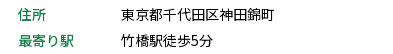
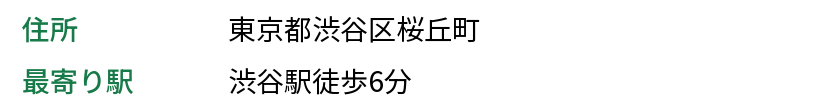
[121,4,275,24] 東京都千代田区神田錦町 -> [228,7,480,47] 東京都渋谷区桜丘町
[121,30,213,50] 竹橋駅徒歩5分 -> [228,59,412,99] 渋谷駅徒歩6分

